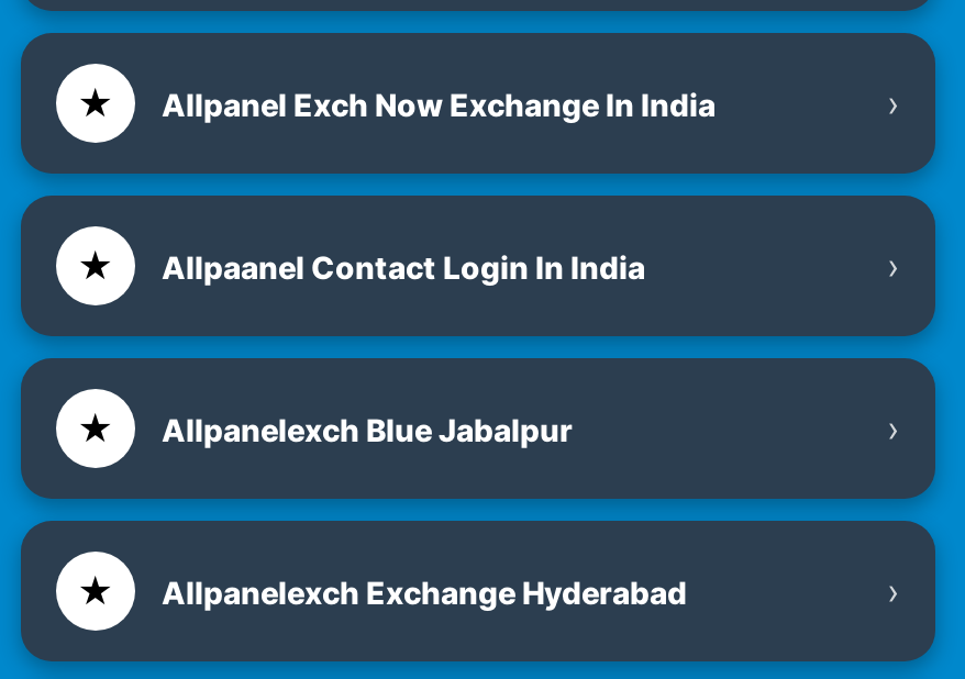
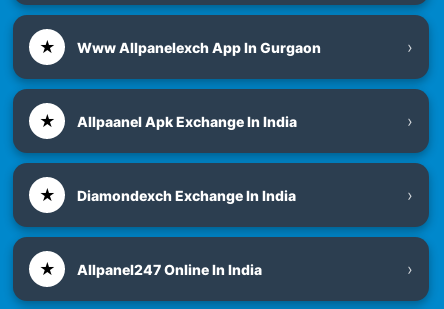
[162,85,716,122] Allpanel Exch Now Exchange In India -> [77,38,321,55] Www Allpanelexch App In Gurgaon
[162,247,645,285] Allpaanel Contact Login In India -> [77,112,297,129] Allpaanel Apk Exchange In India
[162,410,573,447] Allpanelexch Blue Jabalpur -> [77,186,296,203] Diamondexch Exchange In India
[162,572,687,610] Allpanelexch Exchange Hyderabad -> [77,260,262,277] Allpanel247 Online In India

